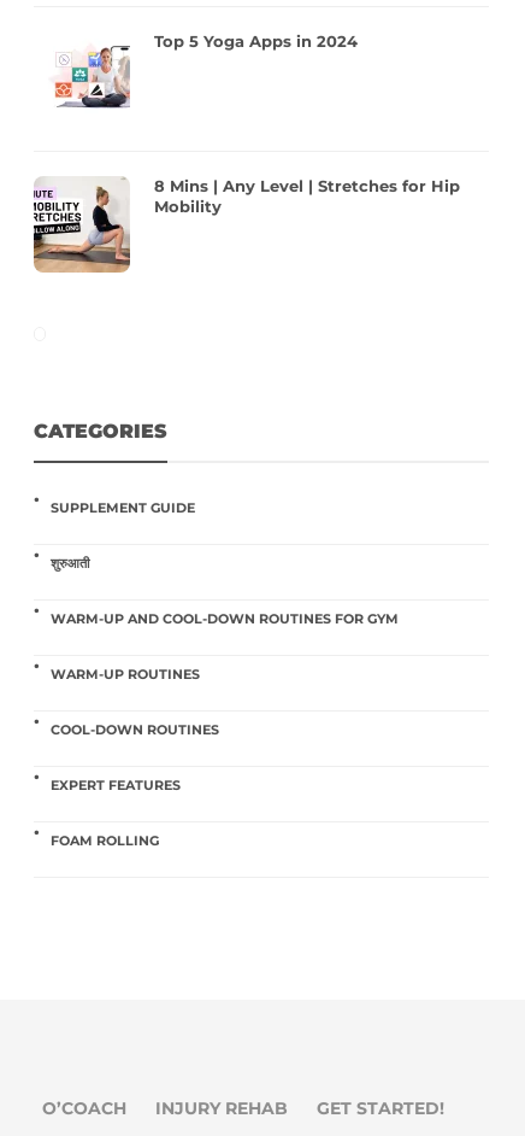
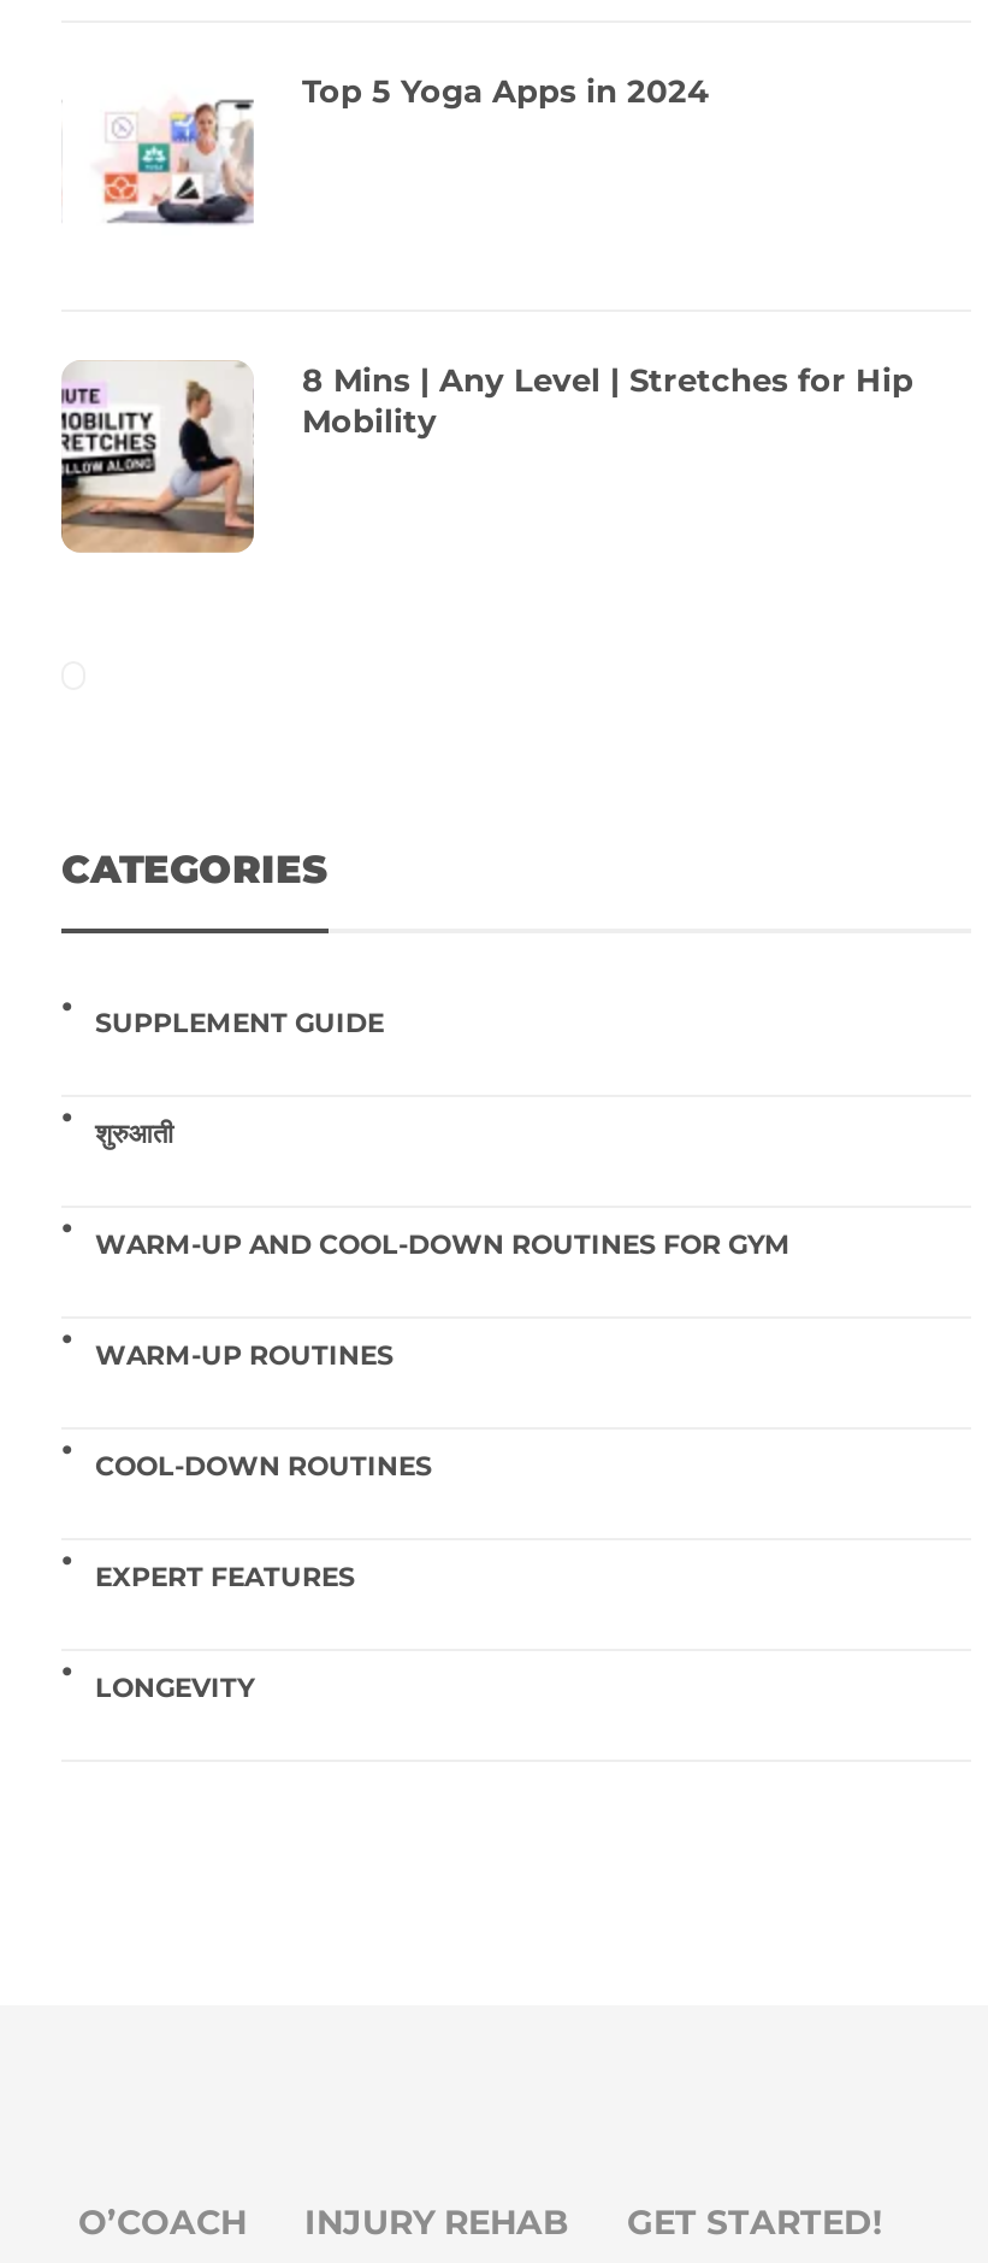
[51,832,159,849] FOAM ROLLING -> [95,1670,254,1704] LONGEVITY

